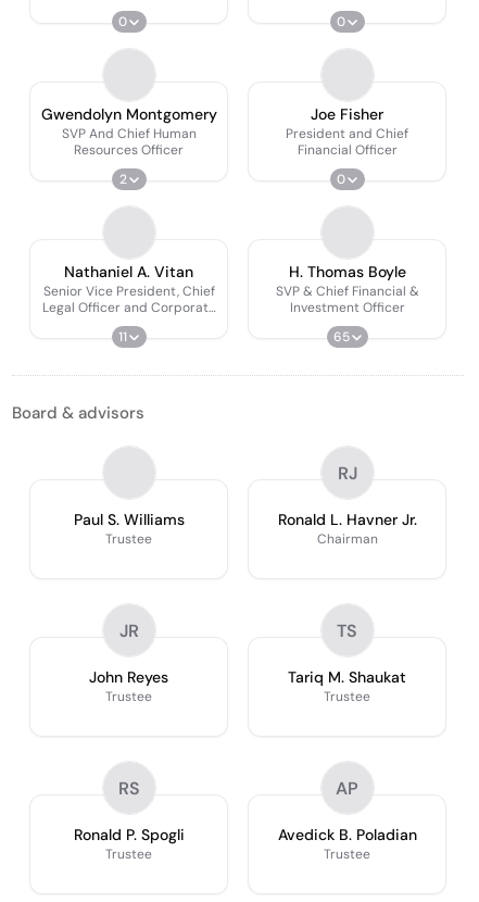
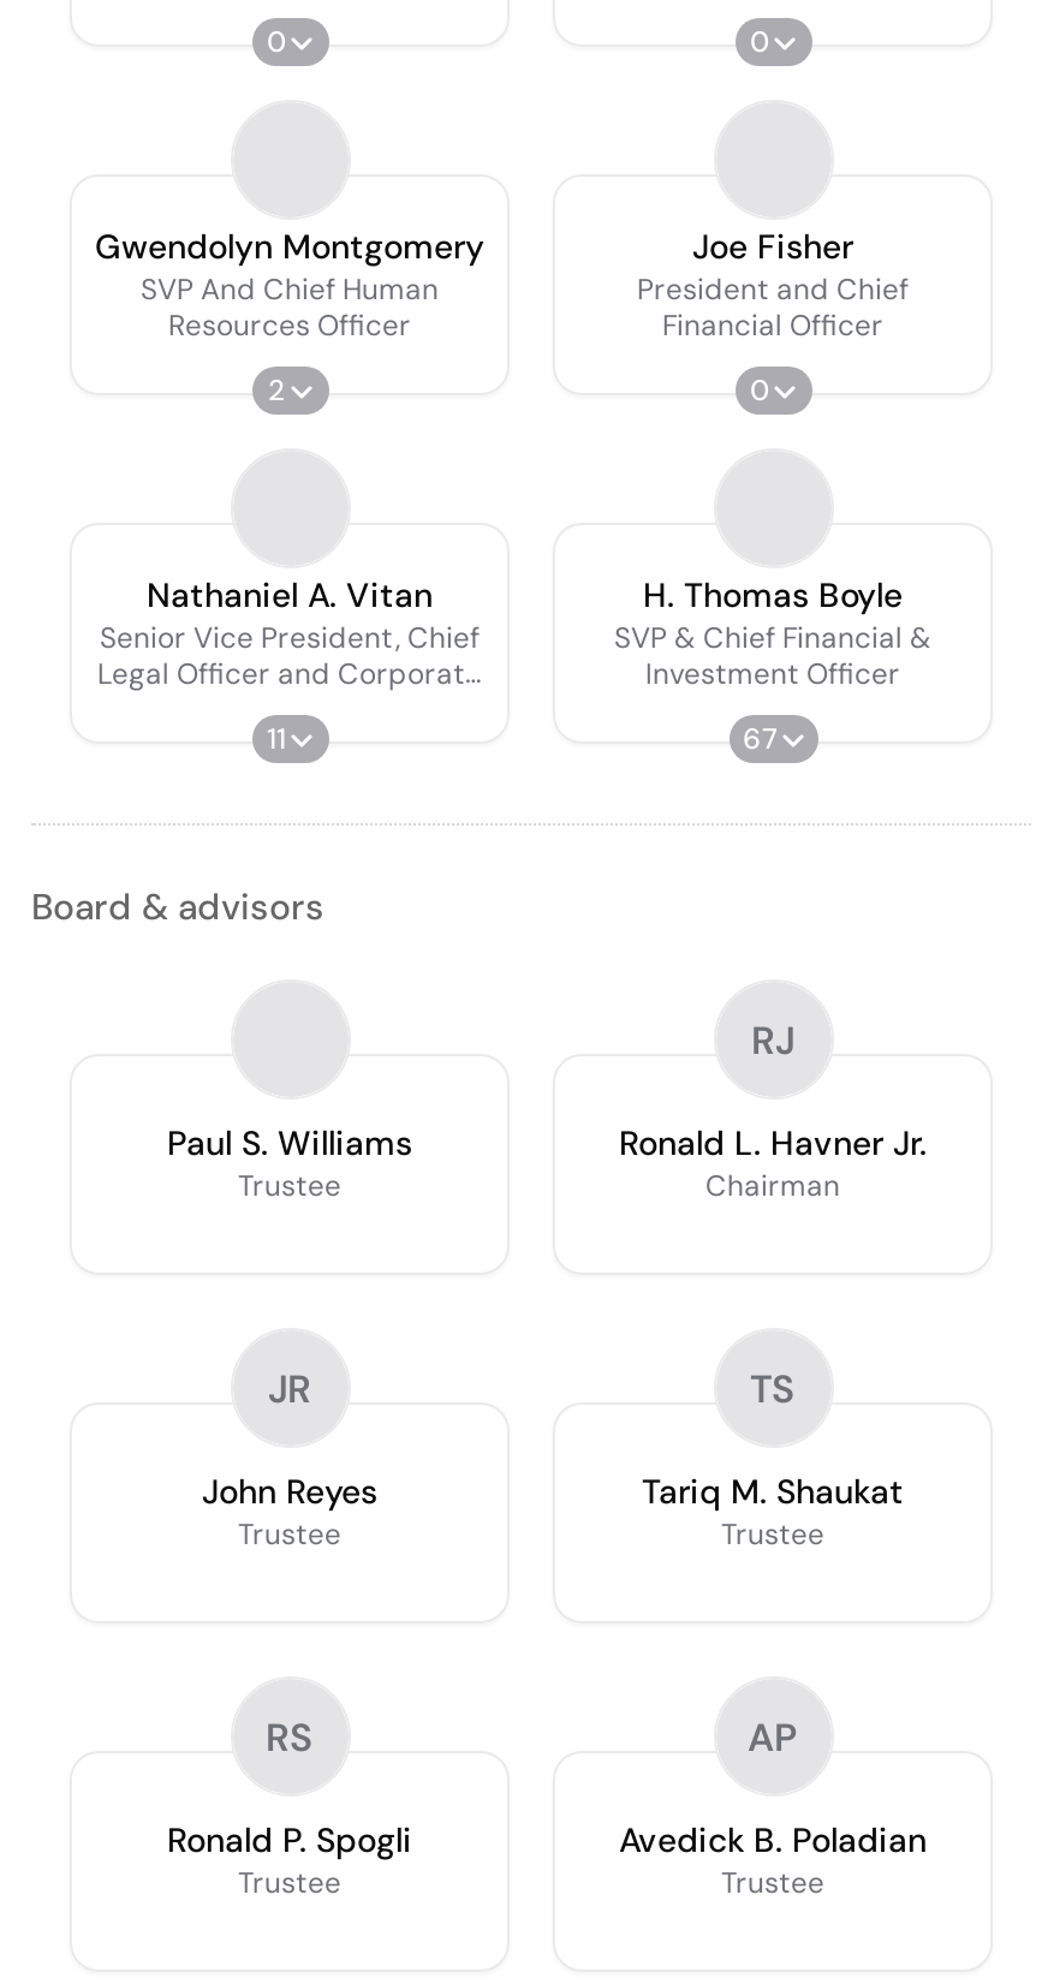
[333,328,349,345] 65 -> [743,719,776,757] 67

